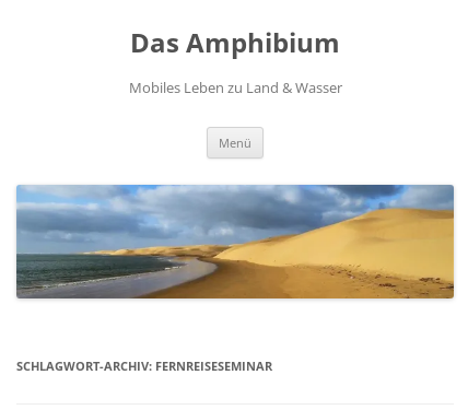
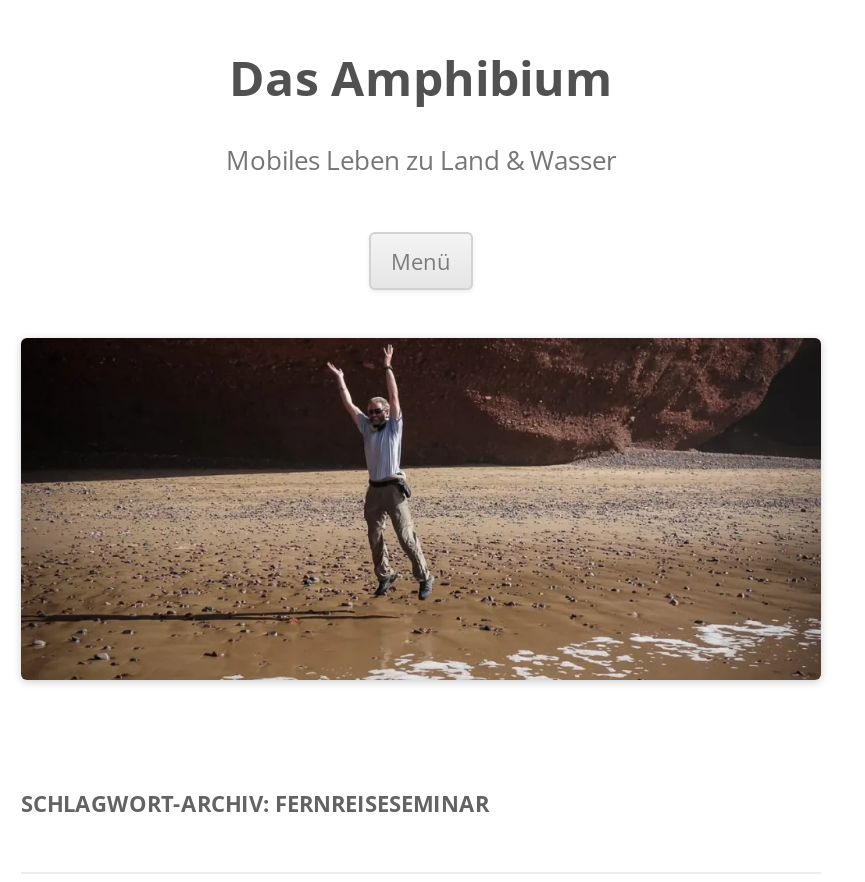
[15,184,455,300] [image] -> [19,336,823,682] [image]

